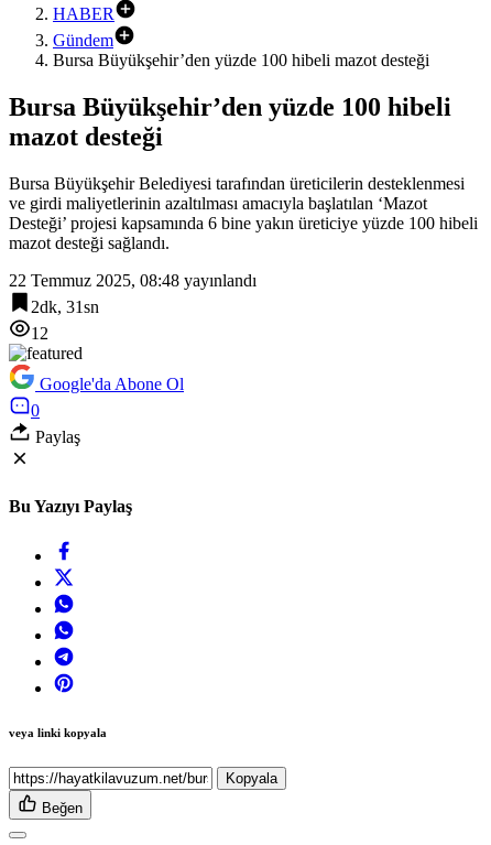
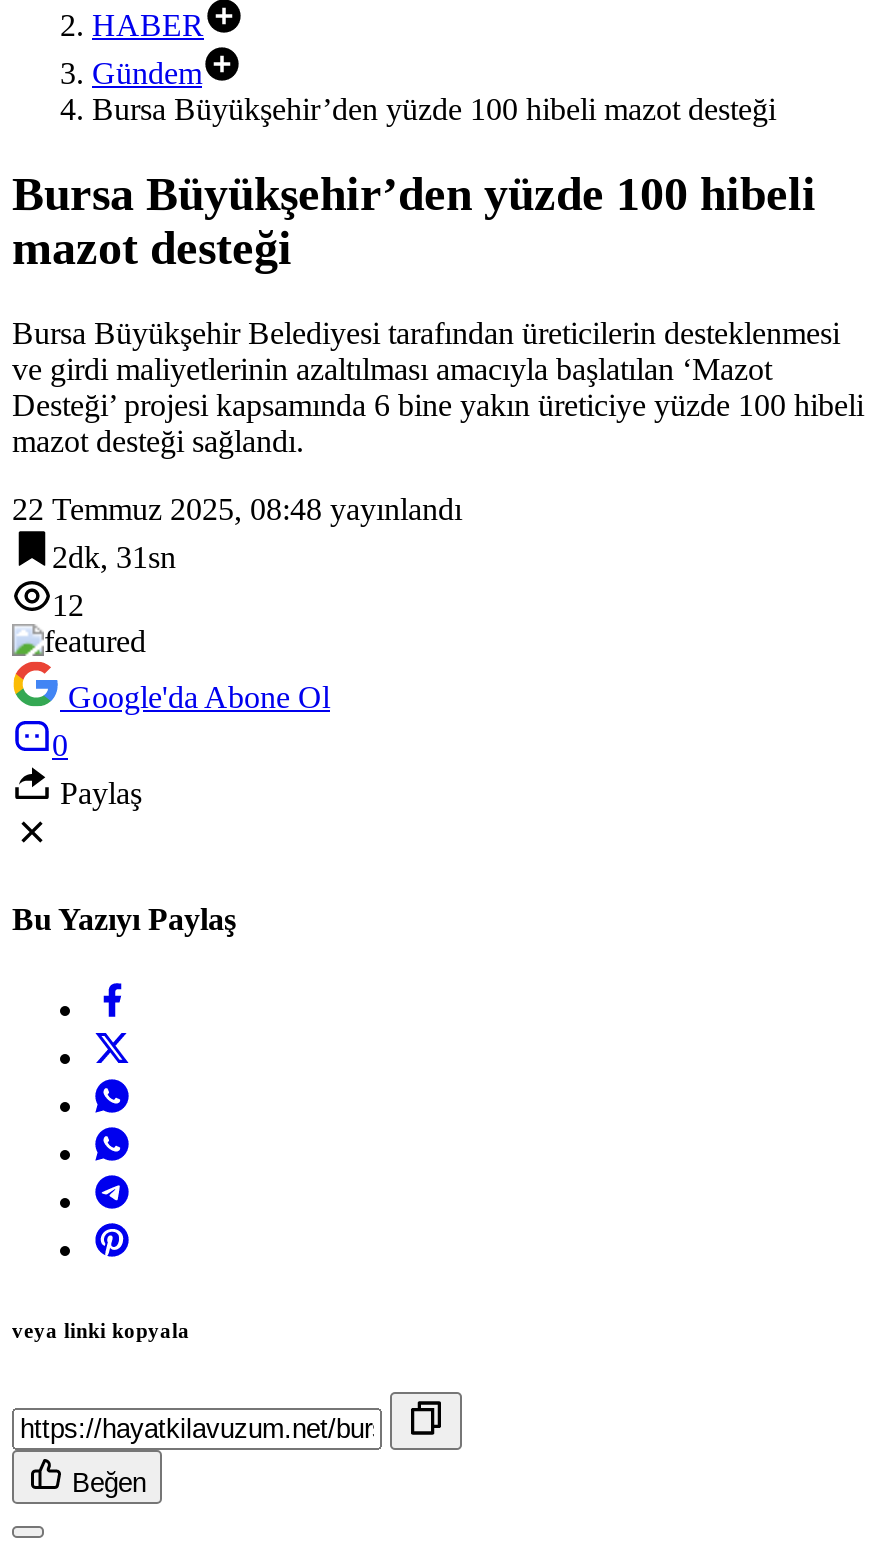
[226,770,277,787] Kopyala -> none

